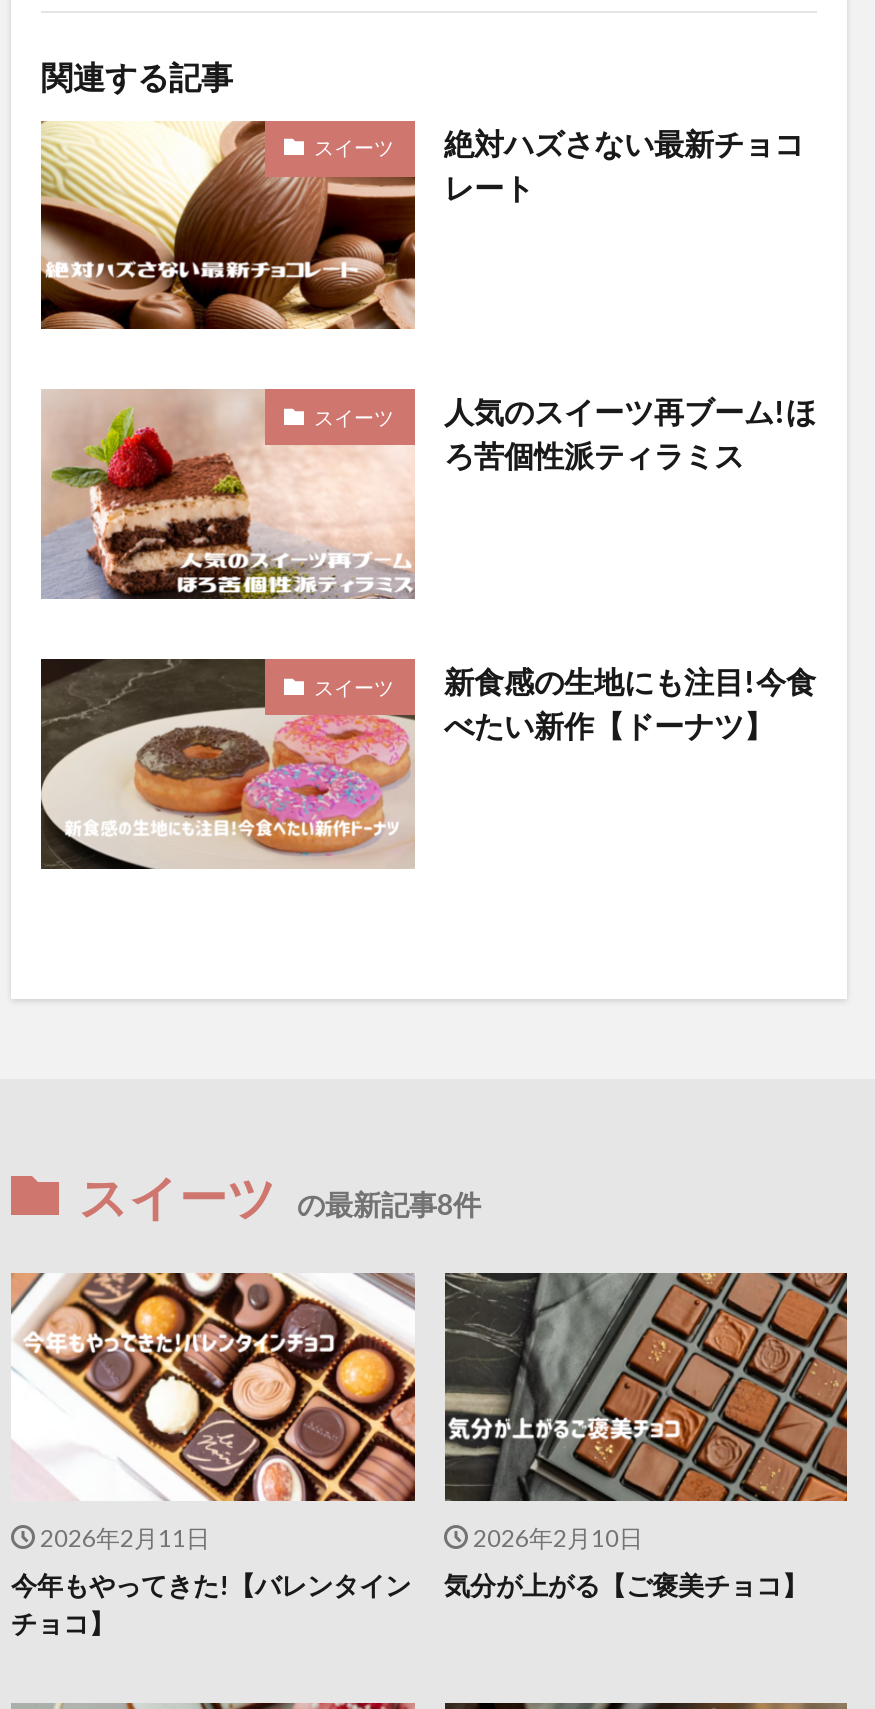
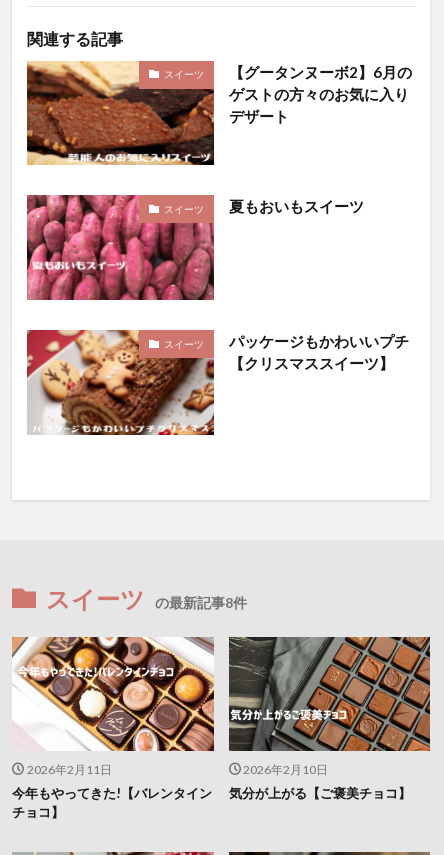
[39,121,804,331] [image] | 絶対ハズさない最新チョコ | レート -> [26,61,411,166] [image] | 【グータンヌーボ2】6月の | ゲストの方々のお気に入り | デザート
[41,389,816,601] [image] | 人気のスイーツ再ブーム!ほ | ろ苦個性派ティラミス -> [26,194,363,301] [image] | 夏もおいもスイーツ
[39,657,816,871] [image] | 新食感の生地にも注目!今食 | べたい新作【ドーナツ】 -> [26,329,408,436] [image] | パッケージもかわいいプチ | 【クリスマススイーツ】

